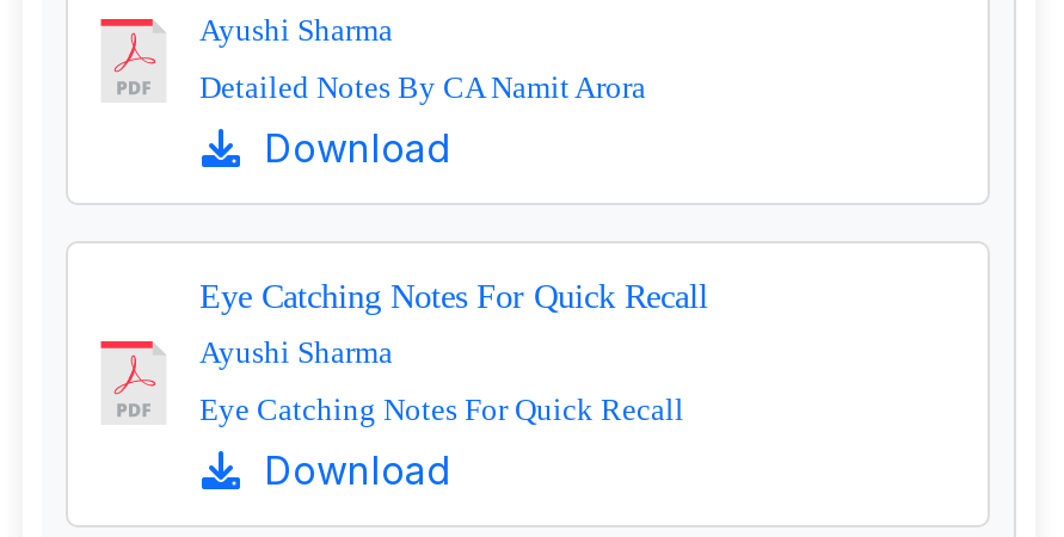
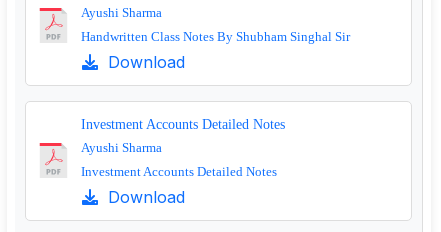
[199,68,646,104] Detailed Notes By CA Namit Arora -> [81,28,350,43] Handwritten Class Notes By Shubham Singhal Sir
[199,276,708,314] Eye Catching Notes For Quick Recall -> [81,115,285,131] Investment Accounts Detailed Notes
[199,390,684,426] Eye Catching Notes For Quick Recall -> [81,163,277,178] Investment Accounts Detailed Notes

